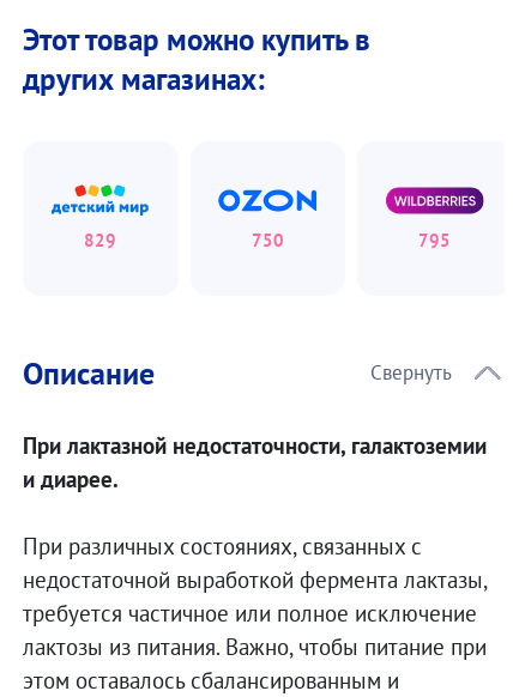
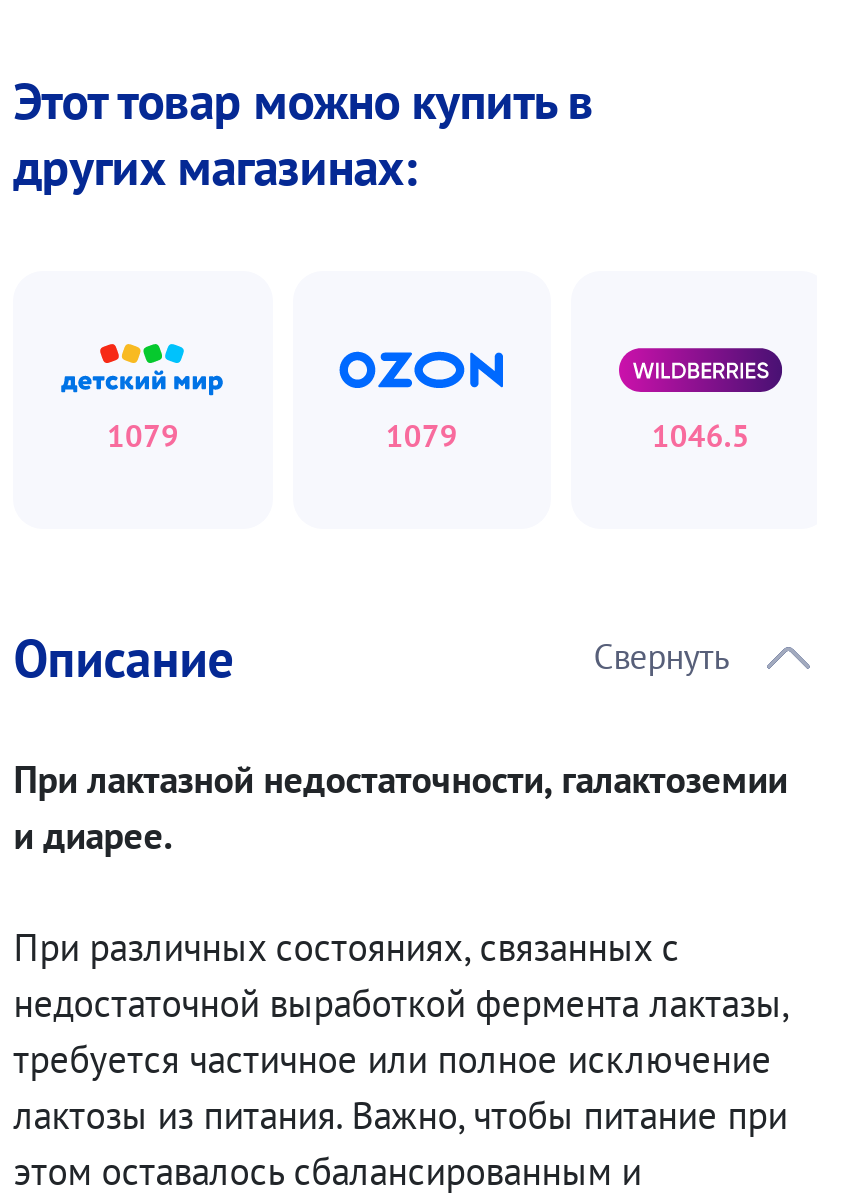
[84,227,117,251] 829 -> [107,414,179,454] 1079
[252,227,284,251] 750 -> [386,414,458,454] 1079
[419,227,451,251] 795 -> [652,414,750,454] 1046.5

